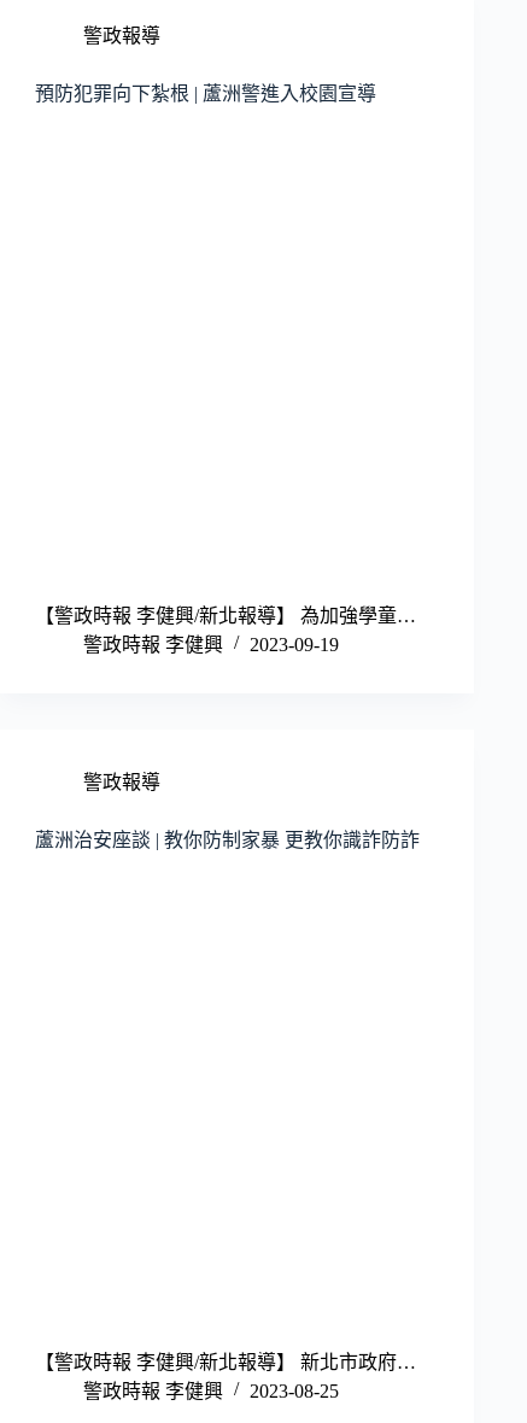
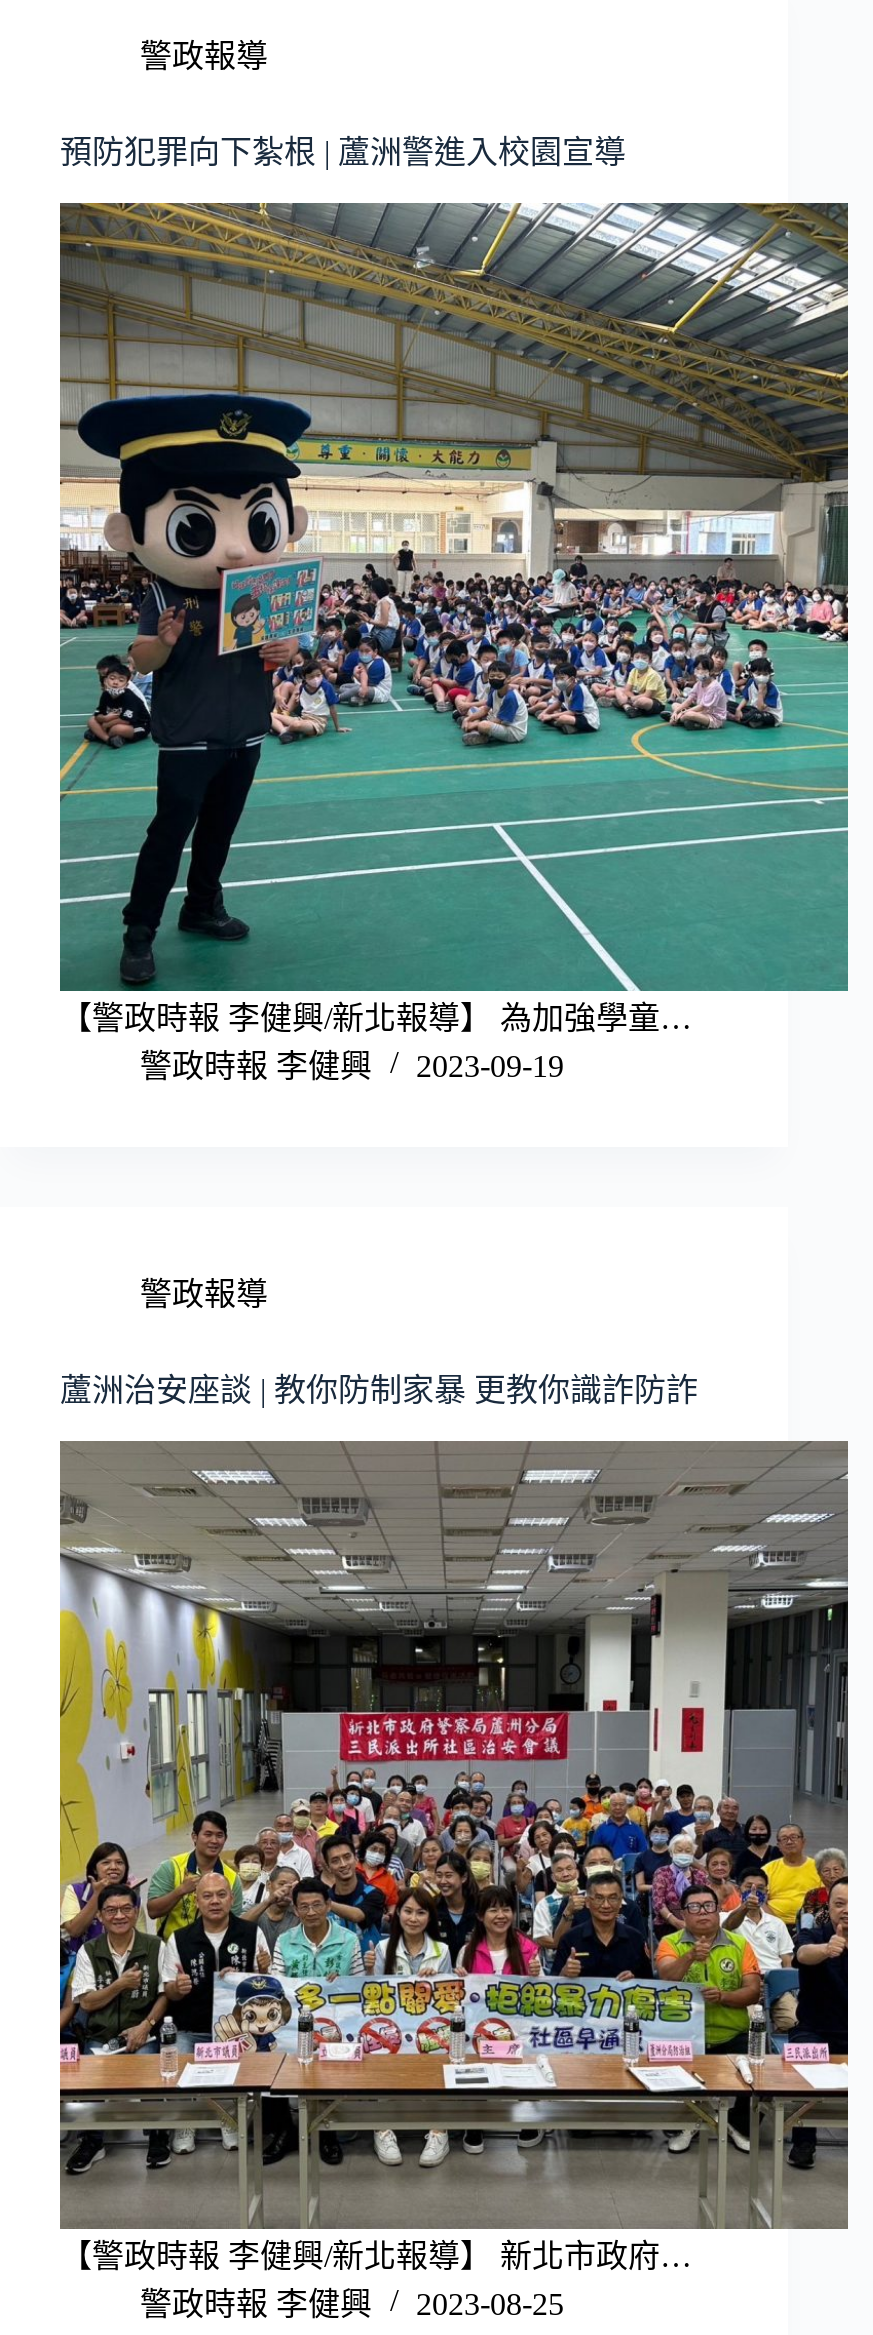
none -> [58,201,850,993] [image]
none -> [58,1439,850,2231] [image]

